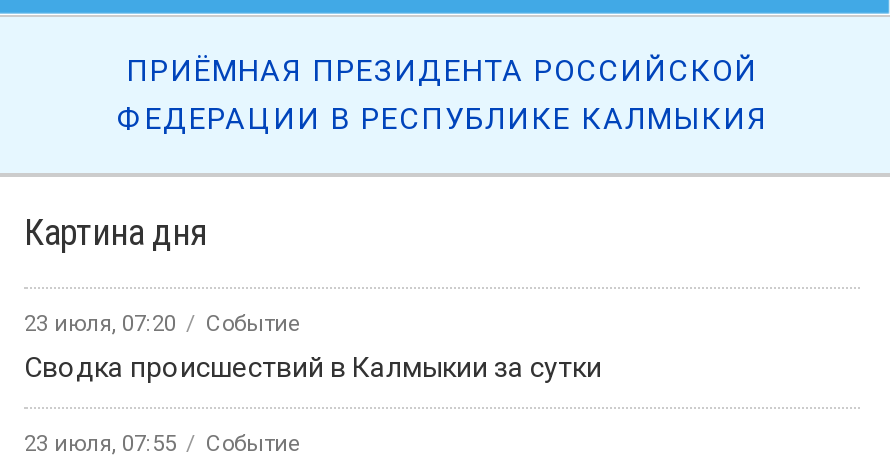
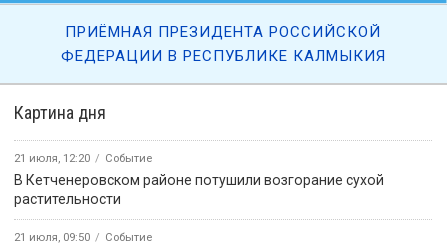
[24,311,300,337] 23 июля, 07:20 Событие -> [14,152,152,165] 21 июля, 12:20 Событие
[24,351,602,383] Сводка происшествий в Калмыкии за сутки -> [14,172,384,207] В Кетченеровском районе потушили возгорание сухой | растительности
[24,431,300,457] 23 июля, 07:55 Событие -> [14,231,152,244] 21 июля, 09:50 Событие

